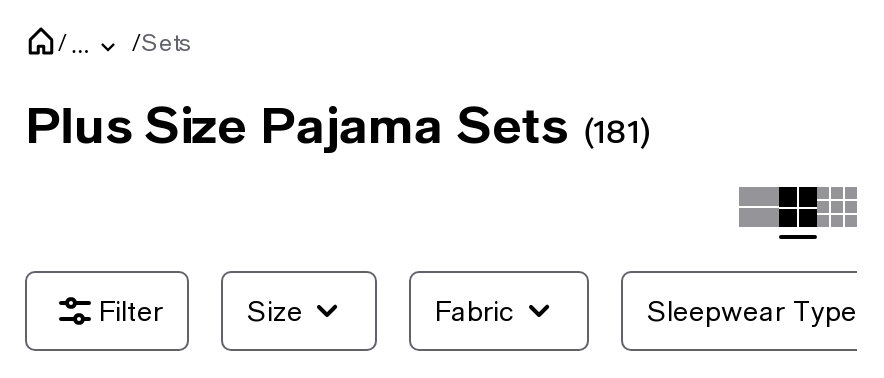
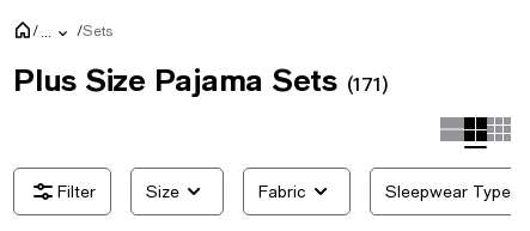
[25,95,653,153] Plus Size Pajama Sets (181) -> [13,62,389,97] Plus Size Pajama Sets (171)

